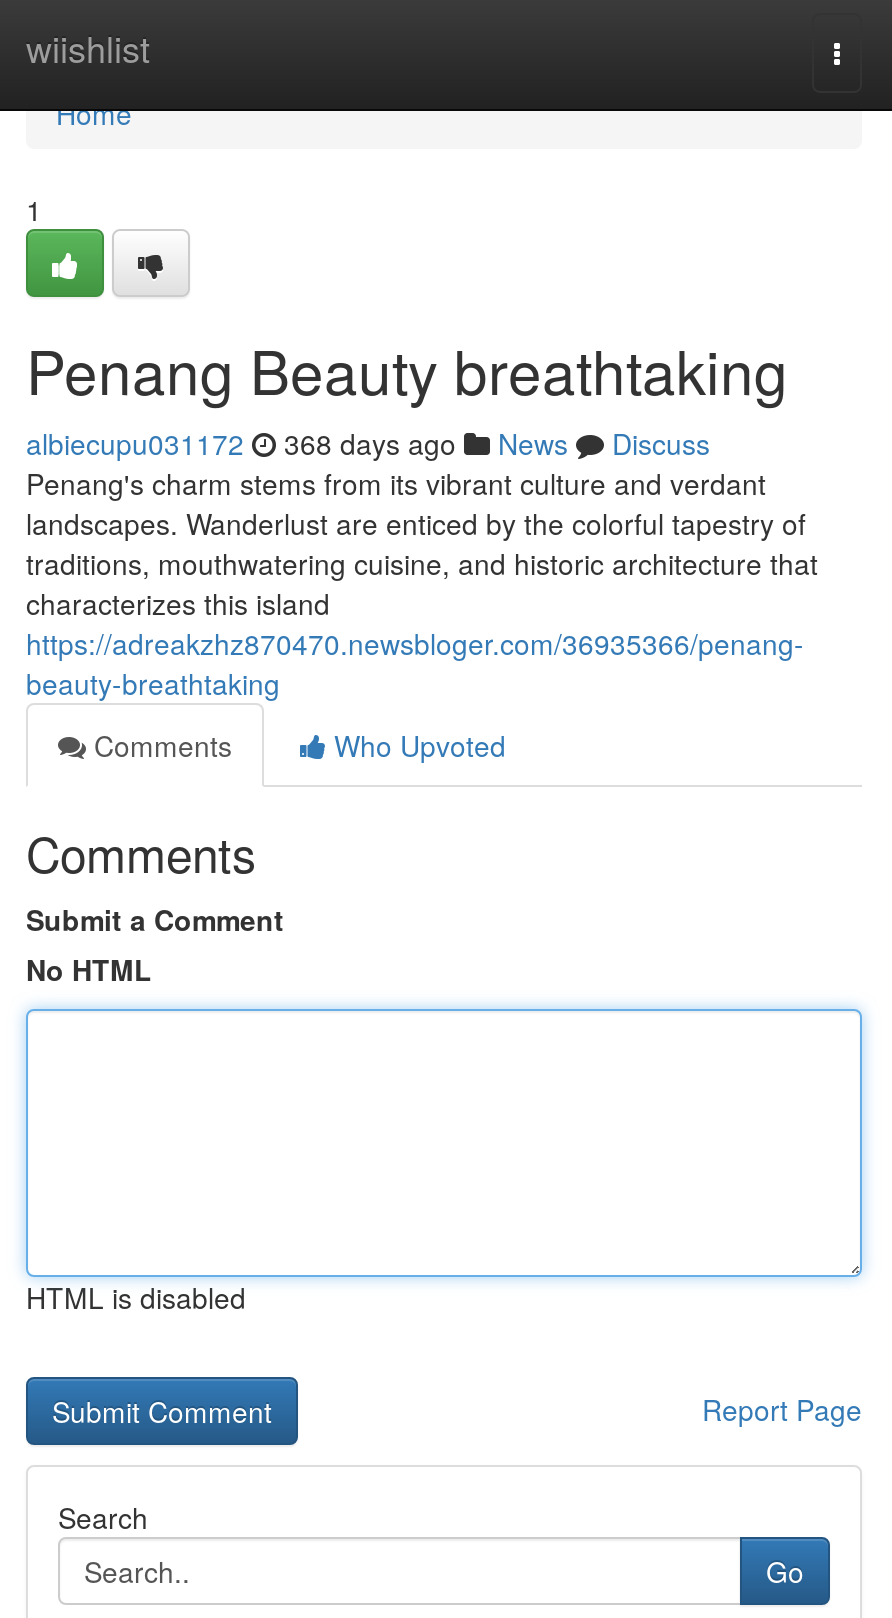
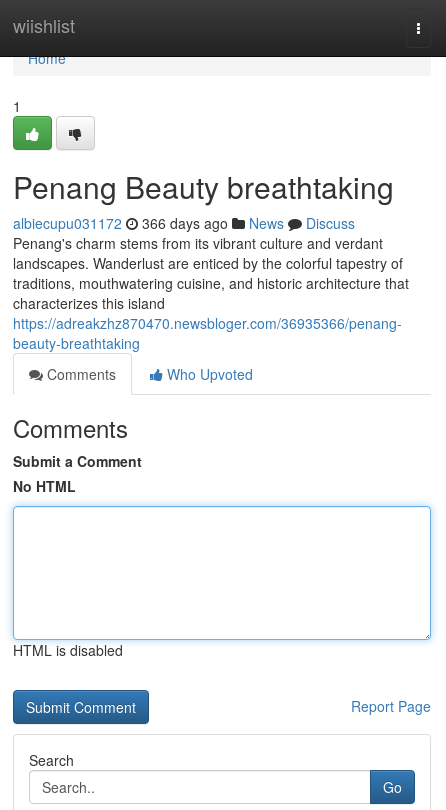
[26,423,710,463] albiecupu031172 368 days ago News Discuss -> [13,213,355,233] albiecupu031172 366 days ago News Discuss

